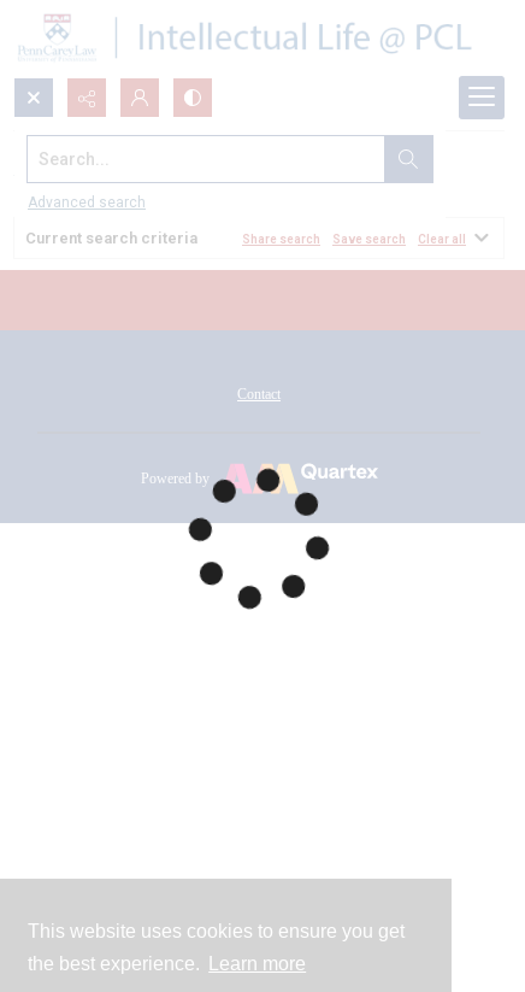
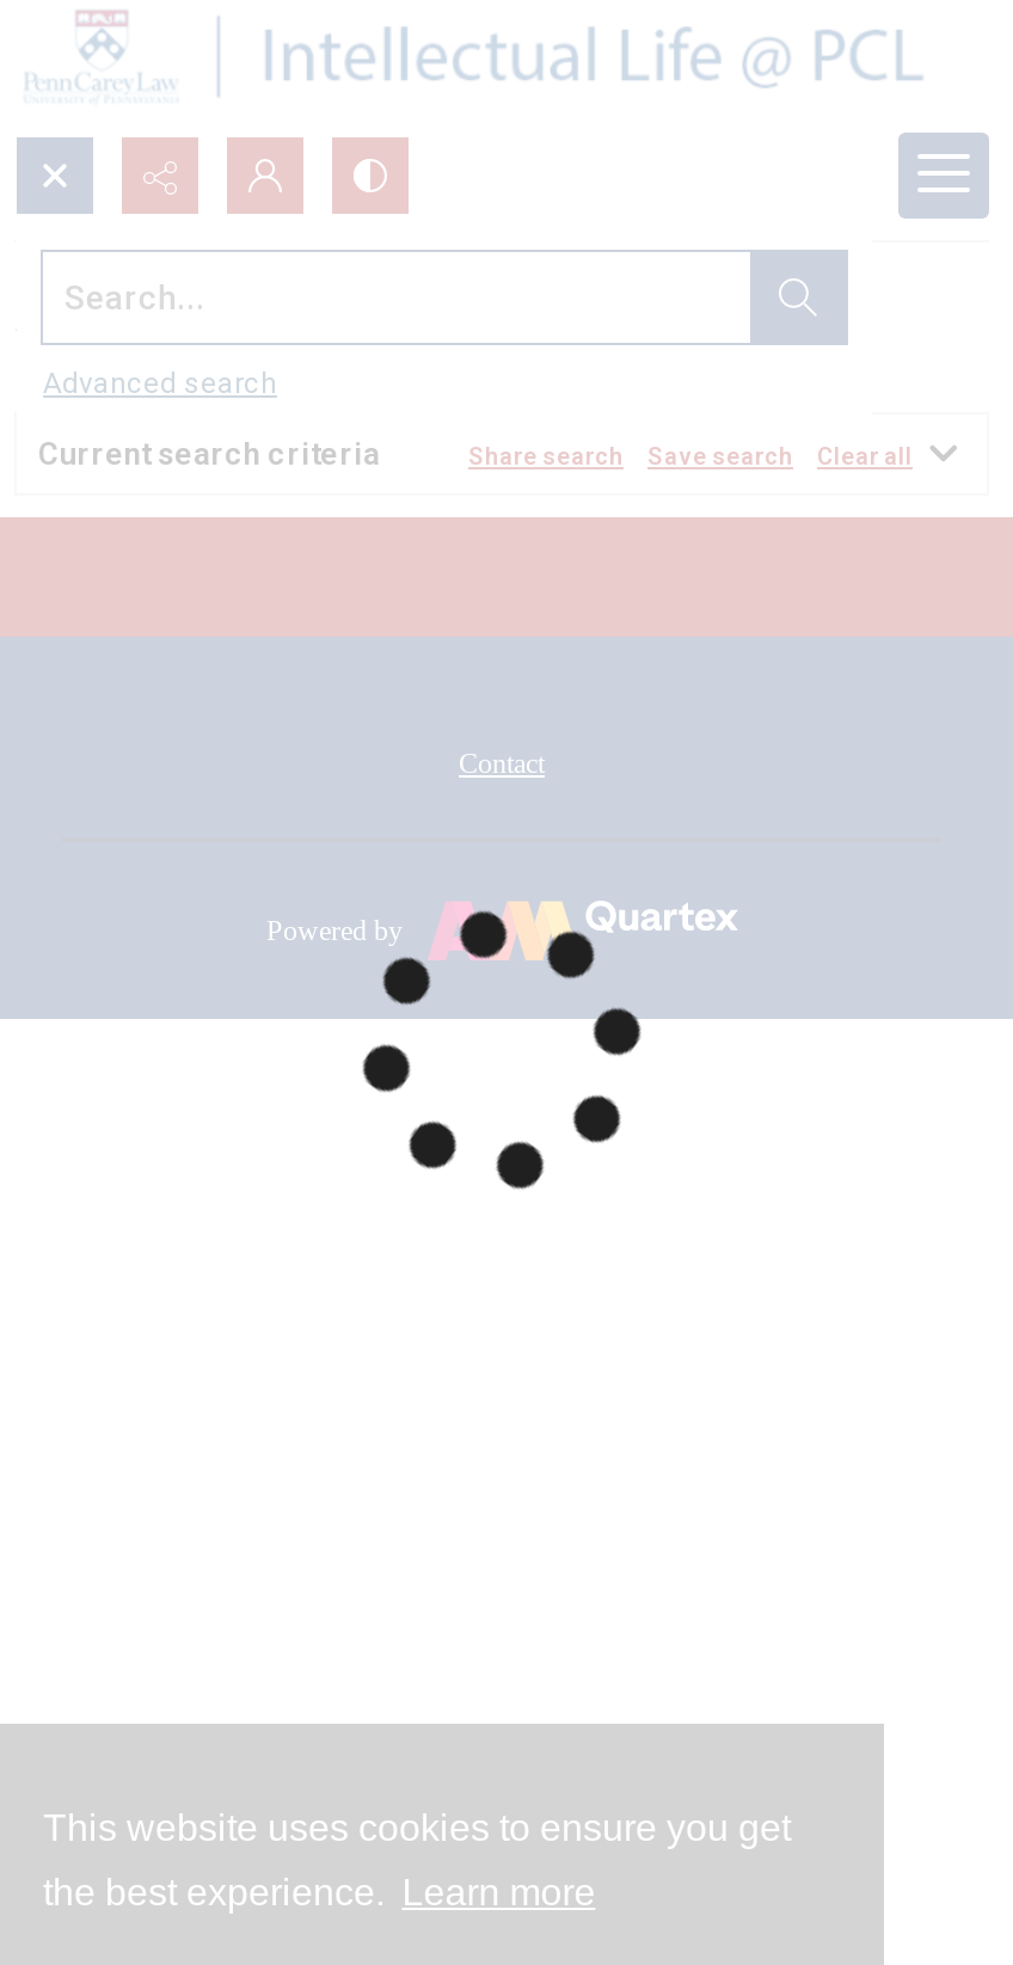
[187,466,331,611] [image] -> [361,909,643,1191] [image]

